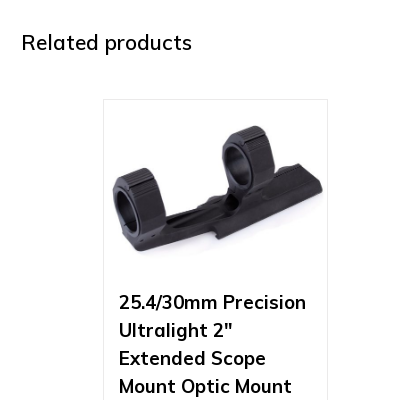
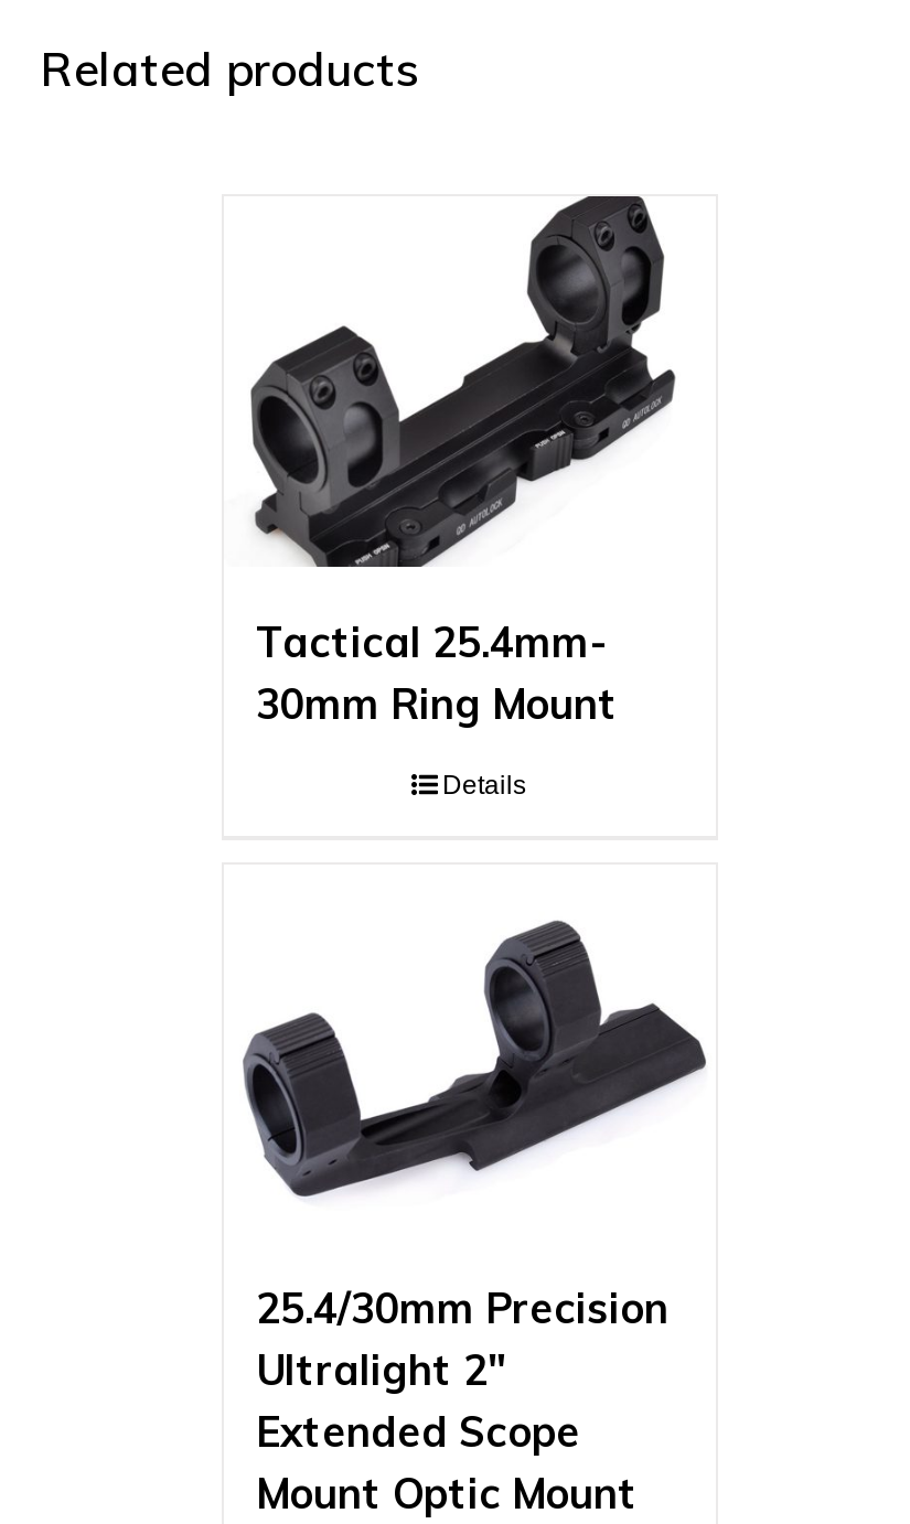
none -> [248,194,678,800] [image] | Tactical 25.4mm- | 30mm Ring Mount | Details

